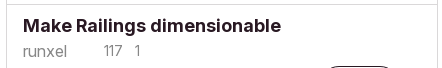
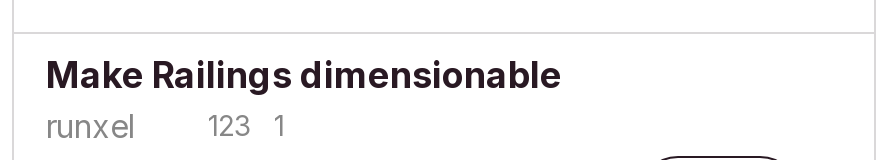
[104,42,140,59] 117 1 -> [208,108,284,142] 123 1

